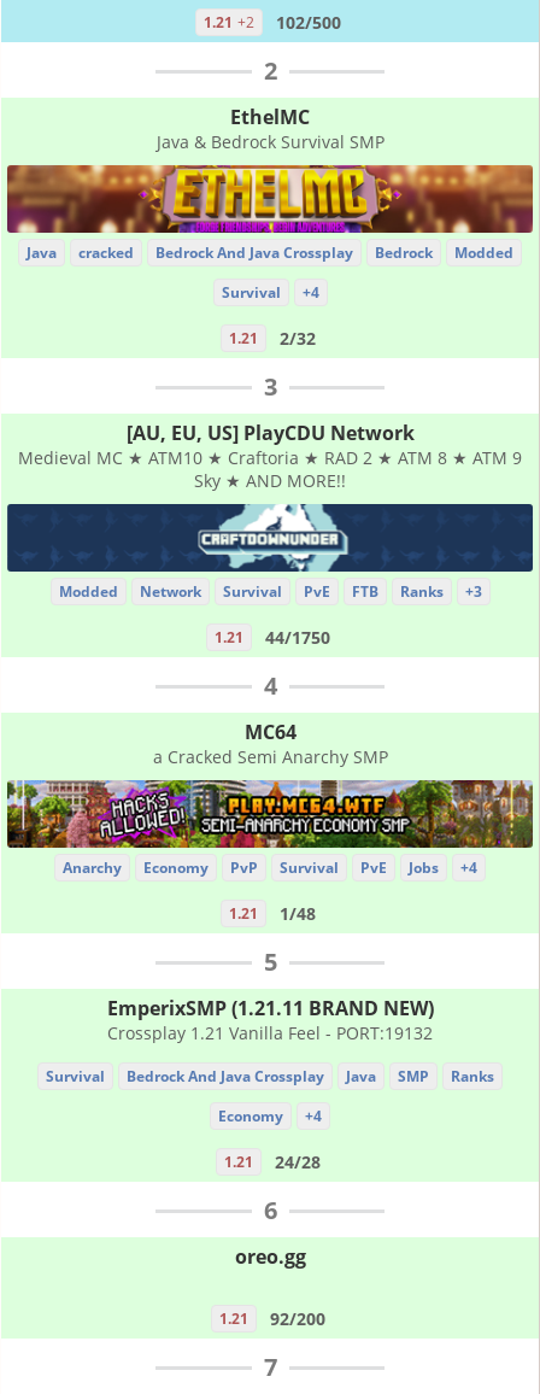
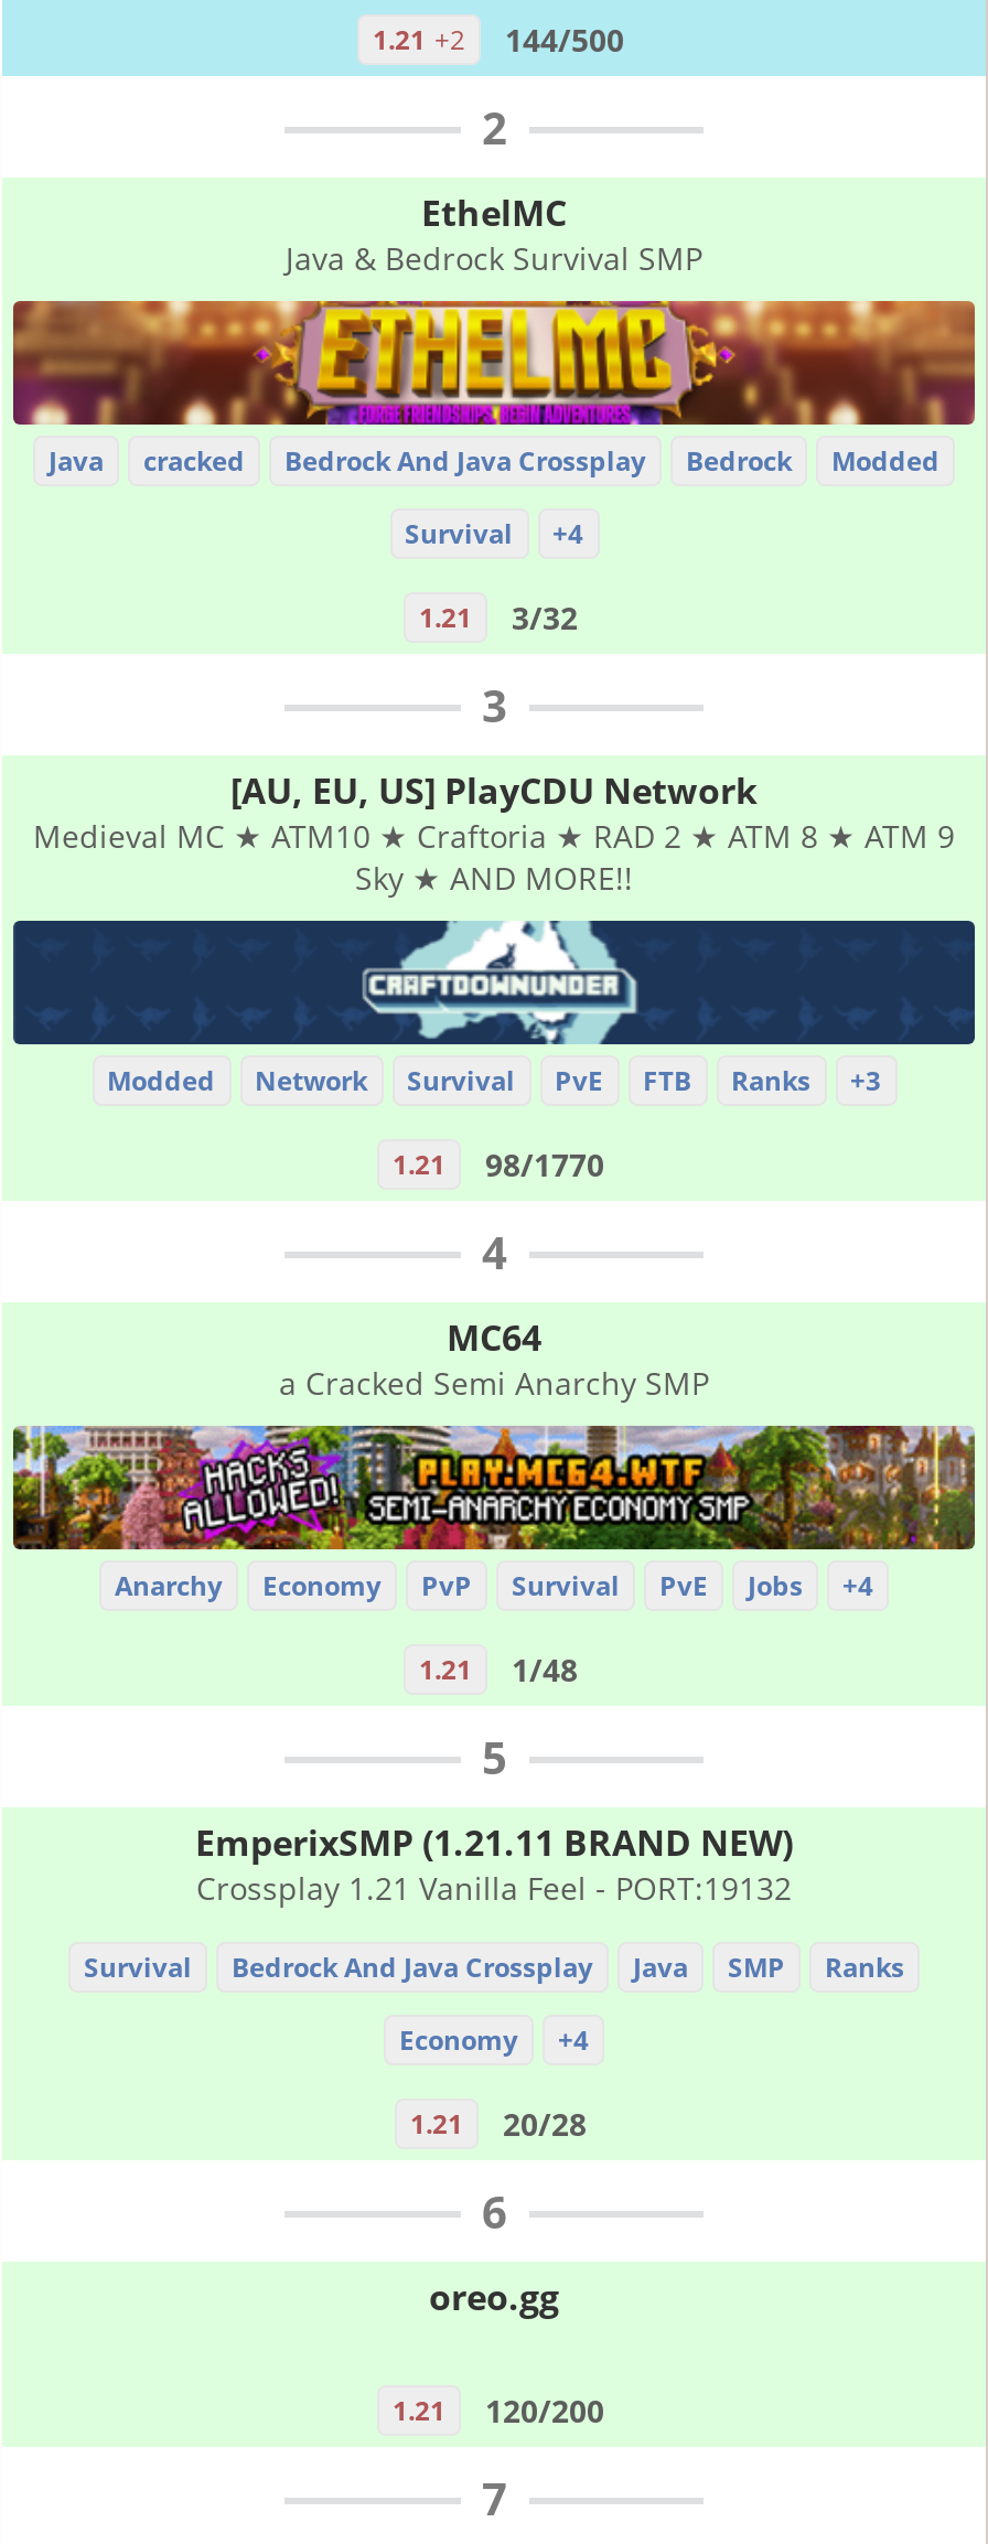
[204,11,341,34] 1.21 +2 102/500 -> [373,19,624,61] 1.21 +2 144/500
[229,327,316,350] 1.21 2/32 -> [419,597,578,639] 1.21 3/32
[215,626,330,649] 1.21 44/1750 -> [393,1144,604,1185] 1.21 98/1770
[224,1150,321,1173] 1.21 24/28 -> [410,2103,587,2145] 1.21 20/28
[219,1307,325,1330] 1.21 92/200 -> [393,2389,604,2431] 1.21 120/200

